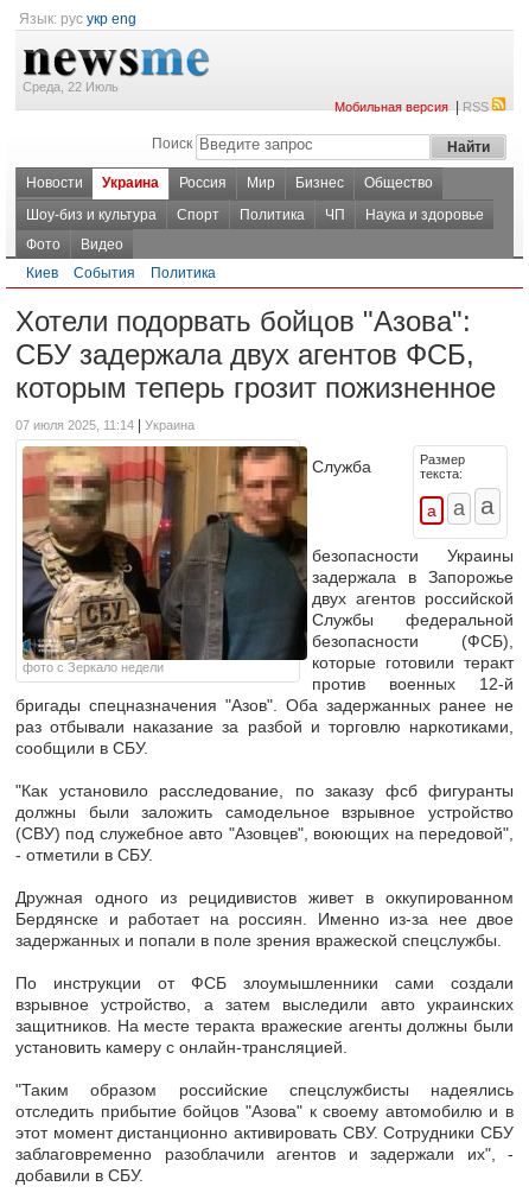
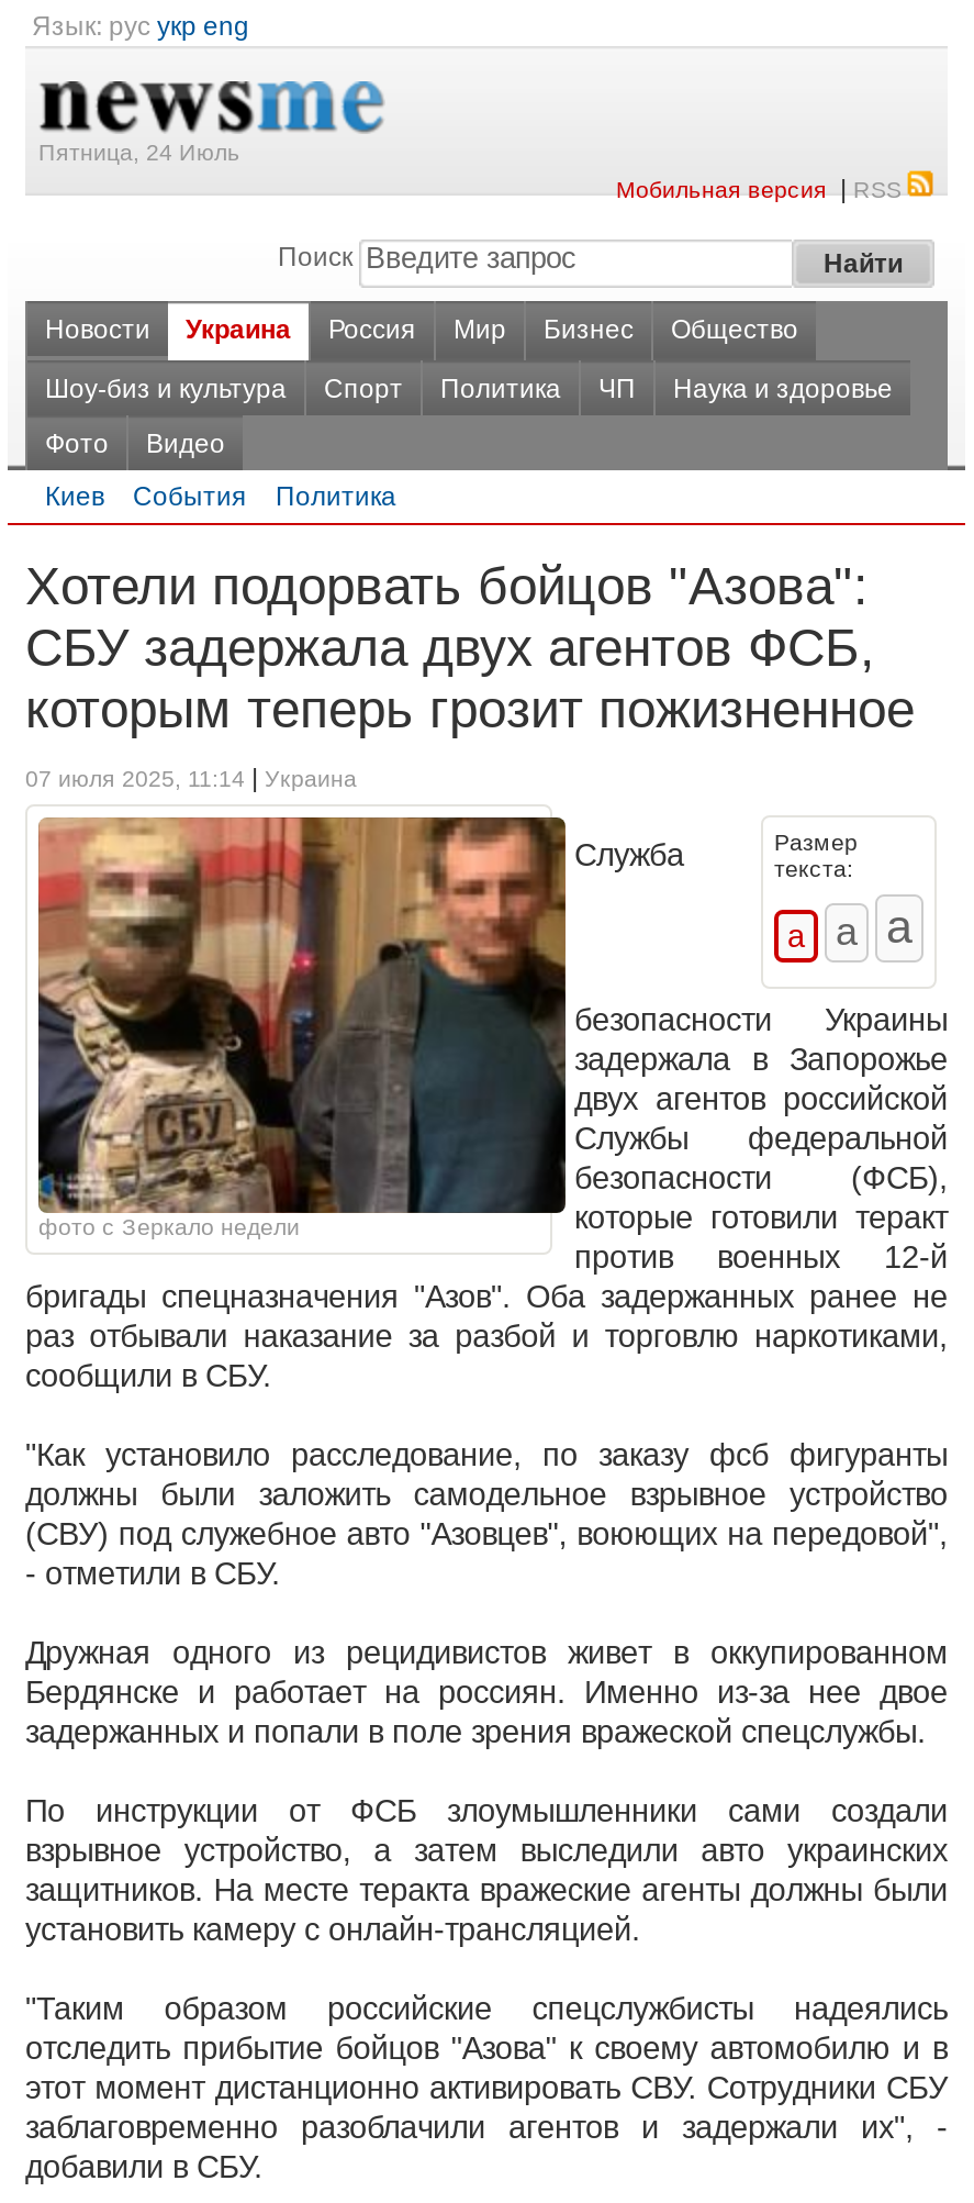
[23,80,119,94] Среда, 22 Июль -> [38,138,240,165] Пятница, 24 Июль

